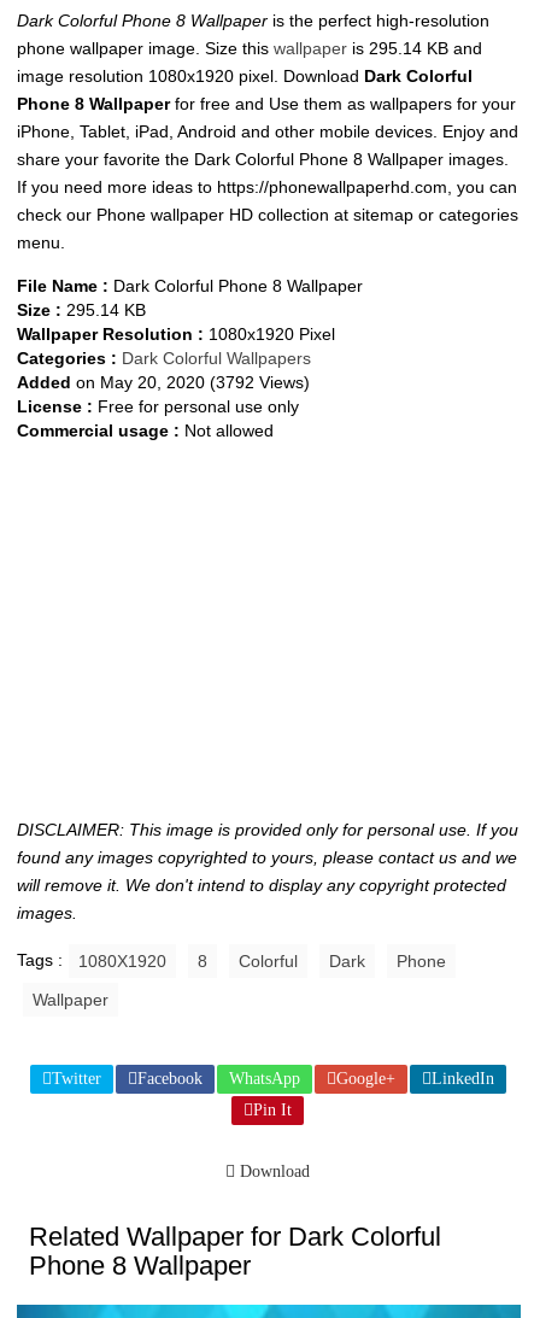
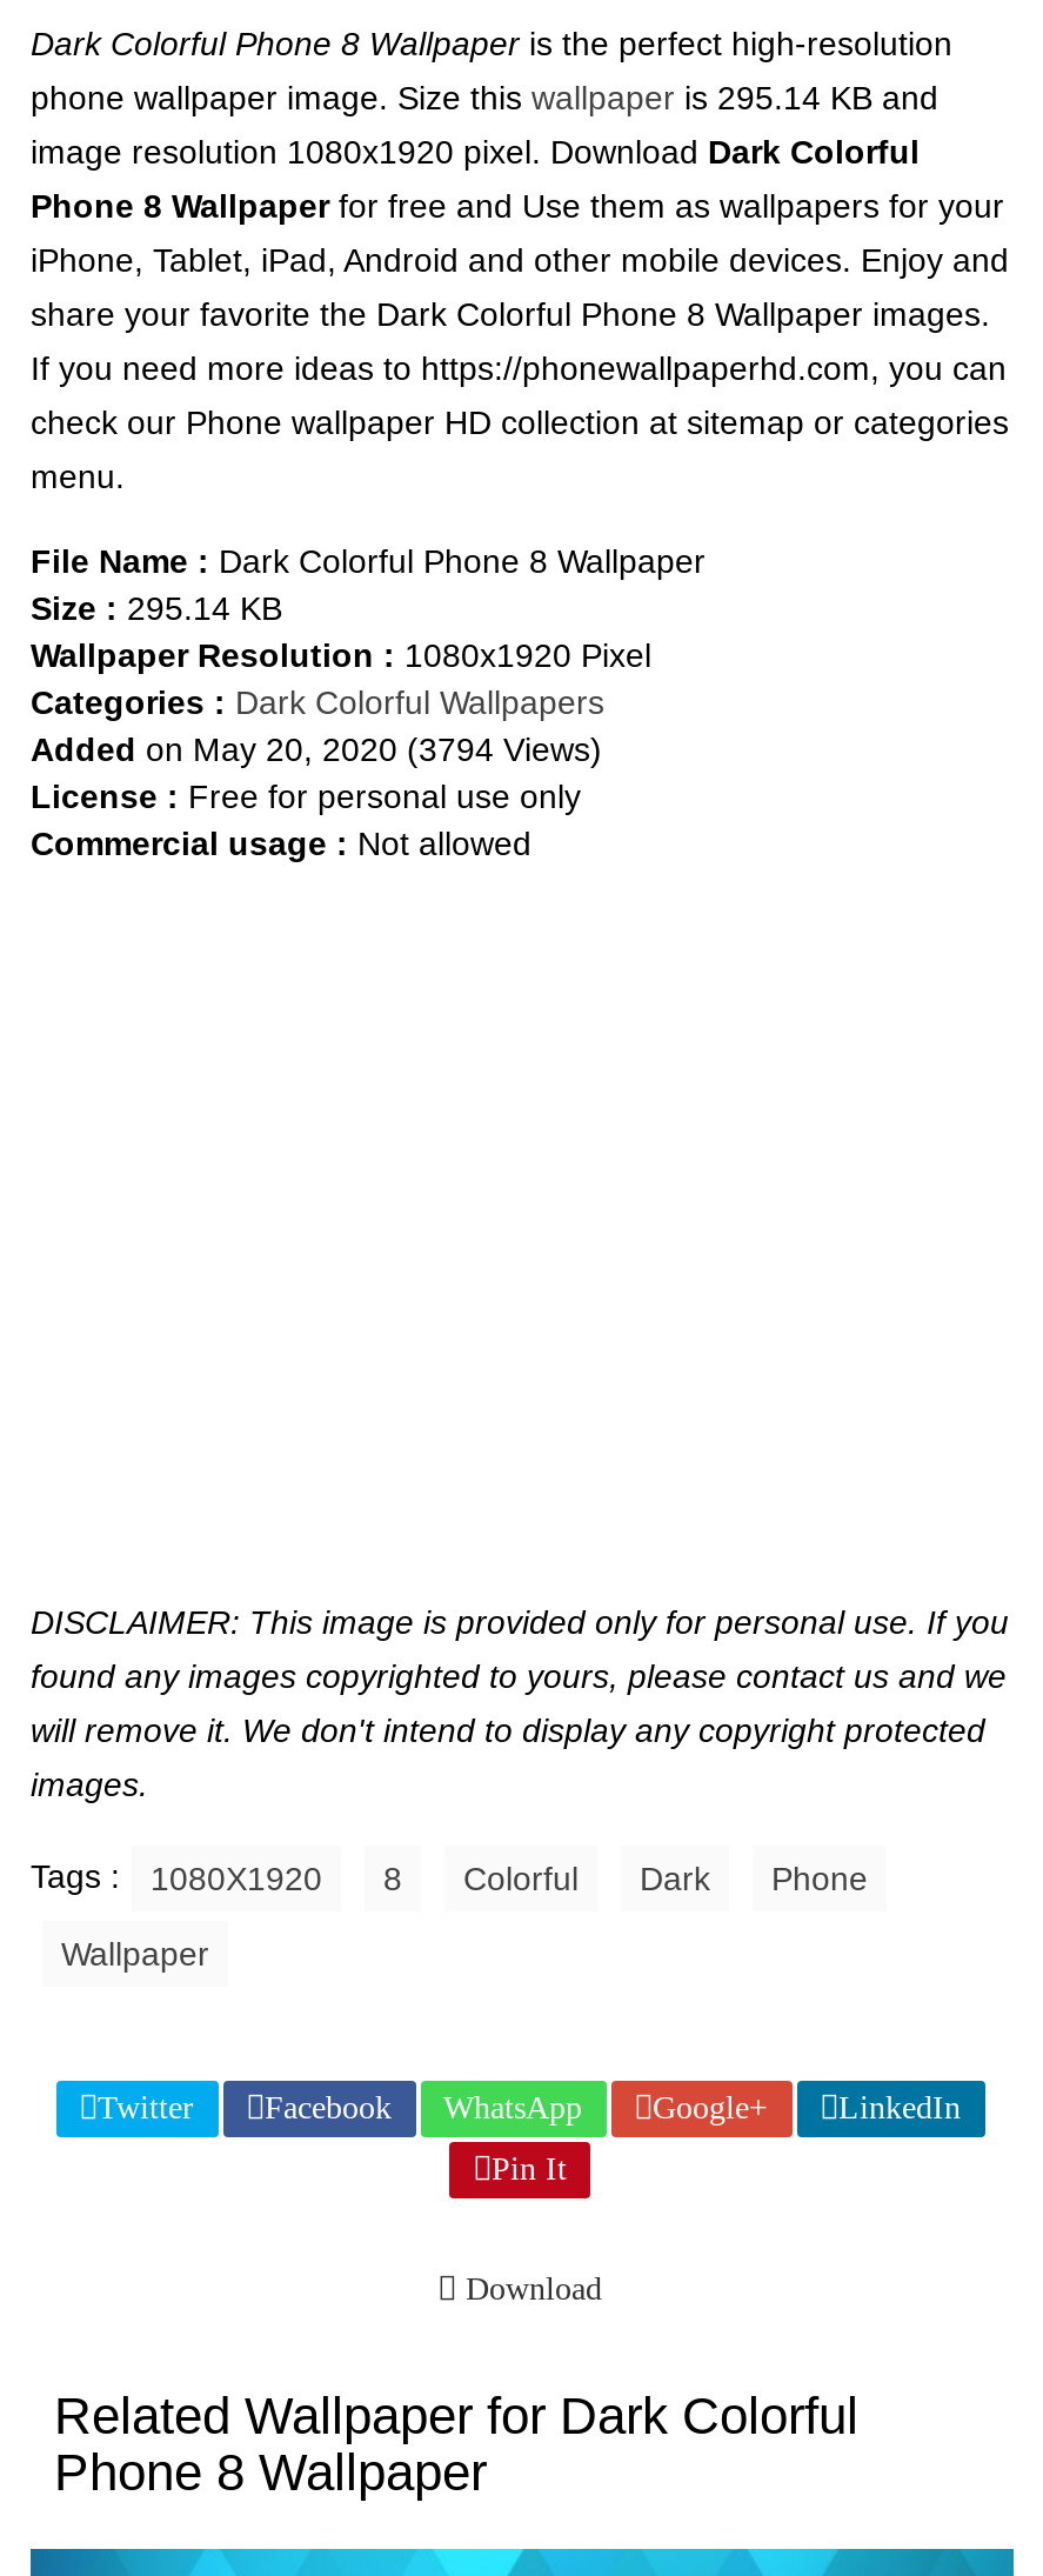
[17,372,310,392] Added on May 20, 2020 (3792 Views) -> [31,731,602,769] Added on May 20, 2020 (3794 Views)

